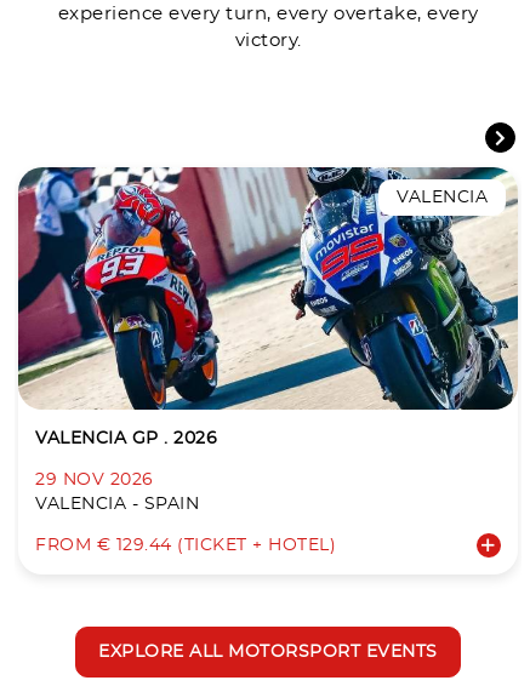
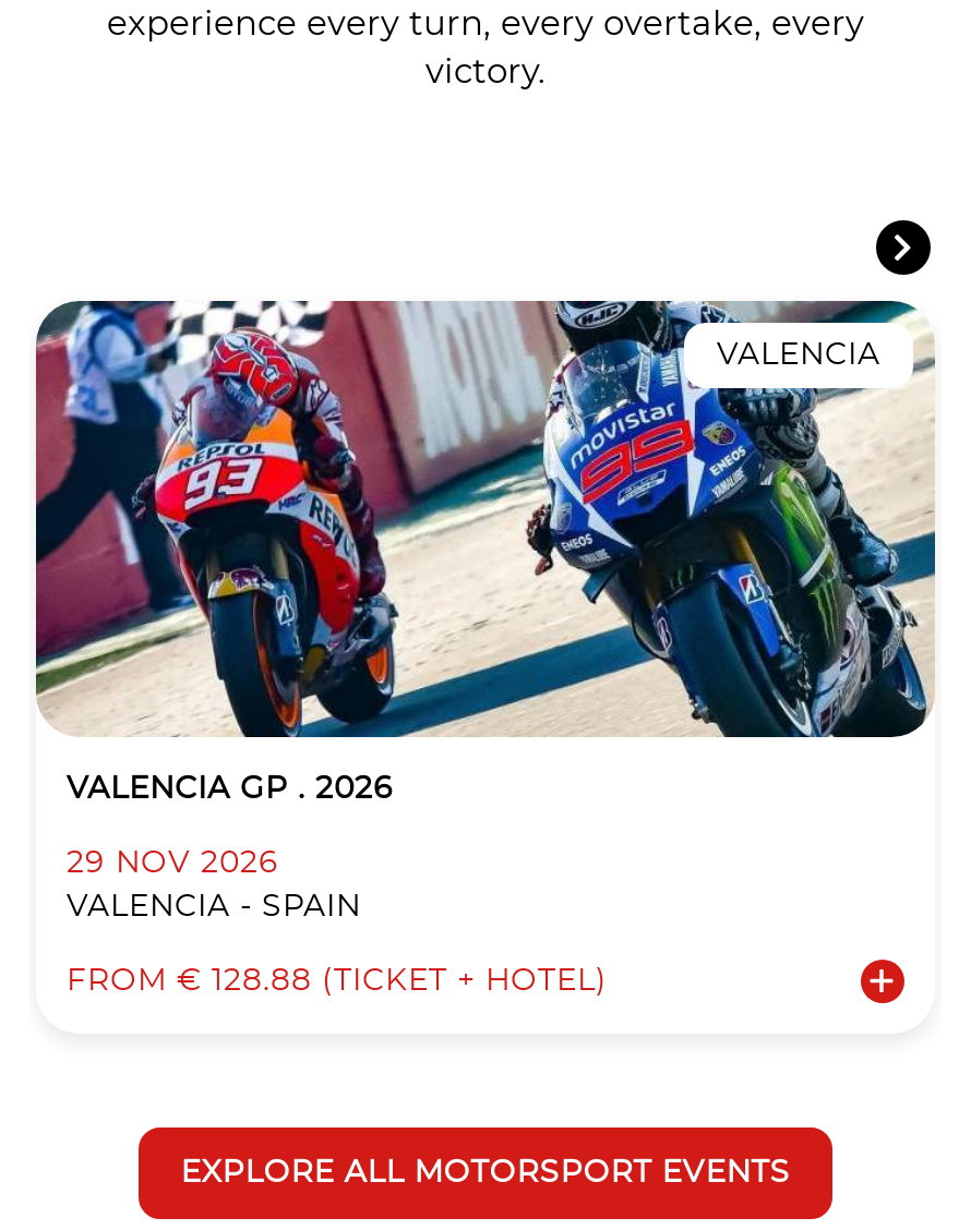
[35,537,336,554] FROM € 129.44 (TICKET + HOTEL) -> [67,966,608,997] FROM € 128.88 (TICKET + HOTEL)

